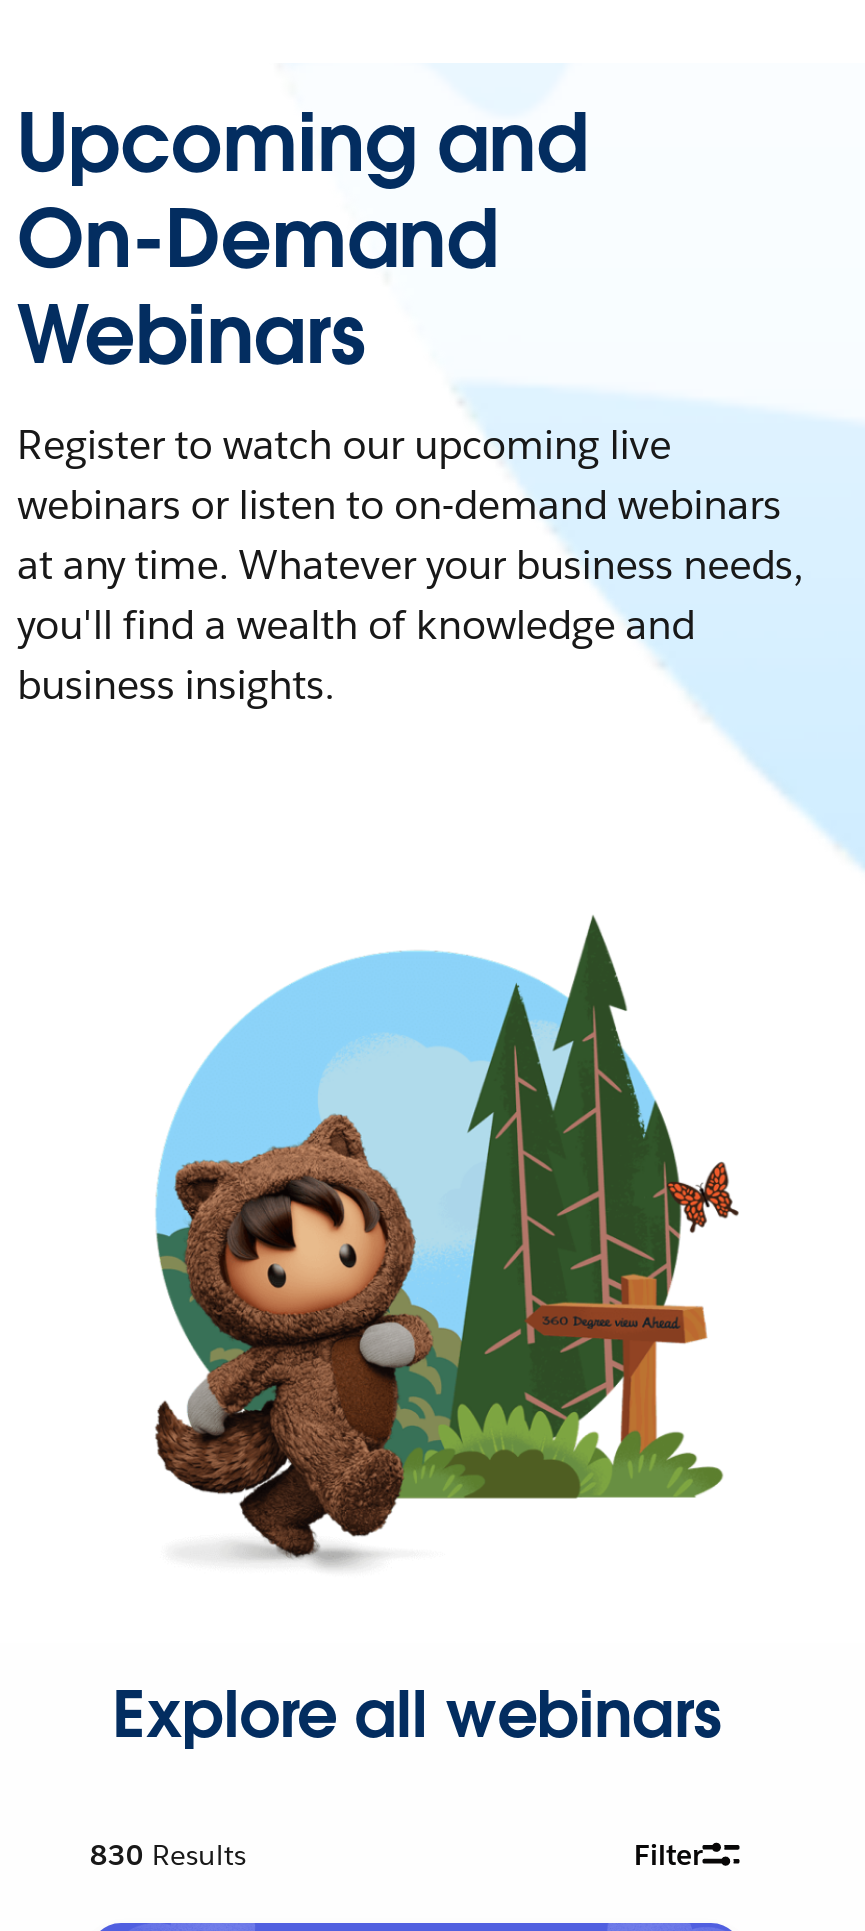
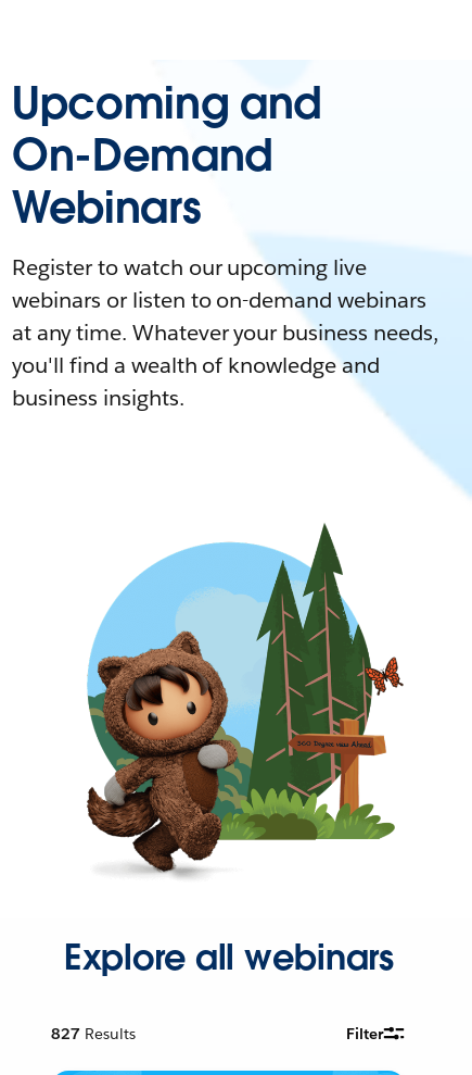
[90,1837,246,1873] 830 Results -> [52,1024,136,1043] 827 Results

